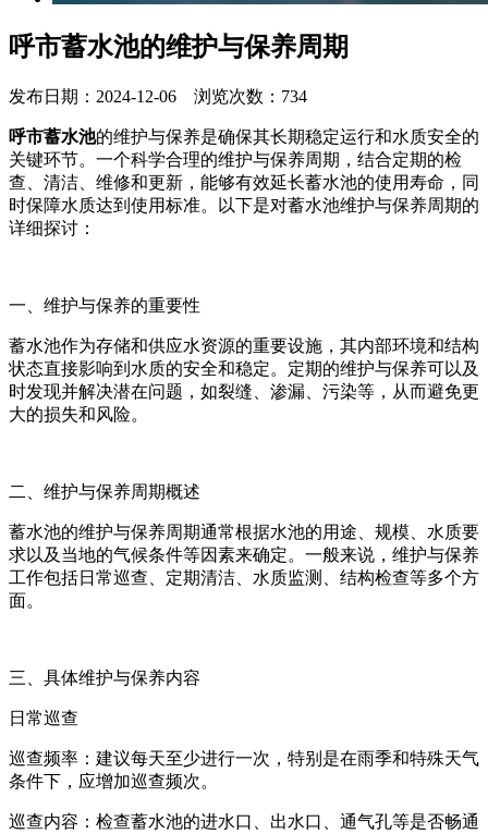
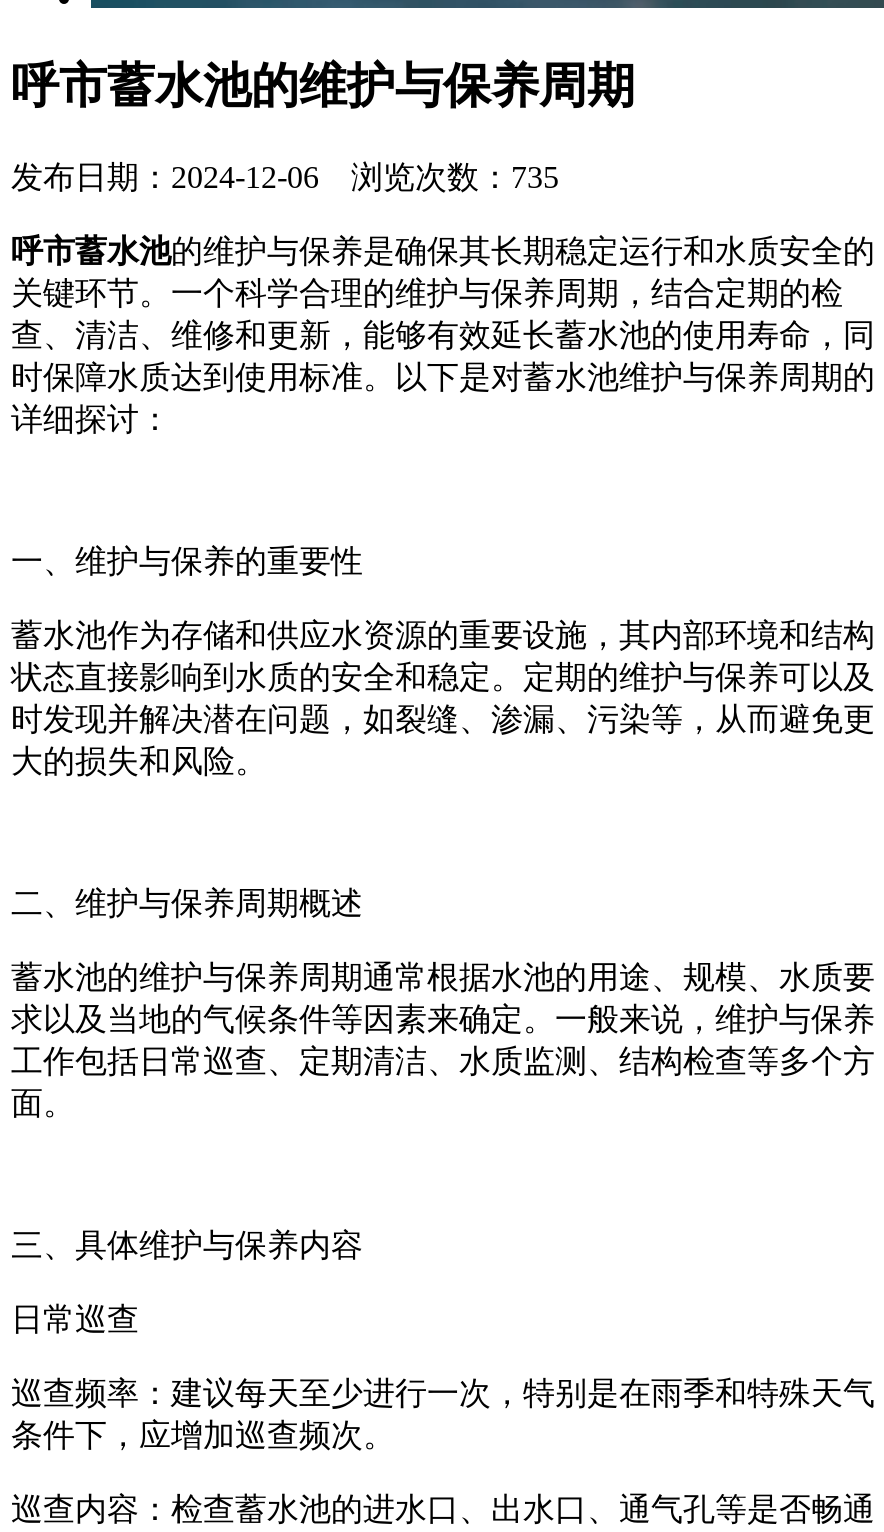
[9,87,307,106] 发布日期：2024-12-06 浏览次数：734 -> [11,161,559,195] 发布日期：2024-12-06 浏览次数：735

